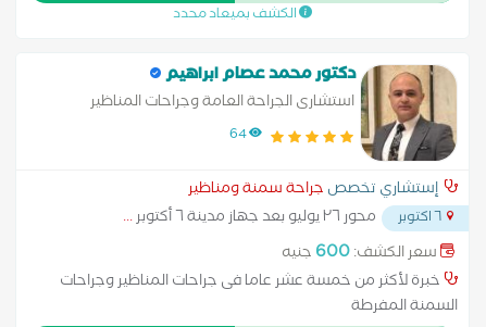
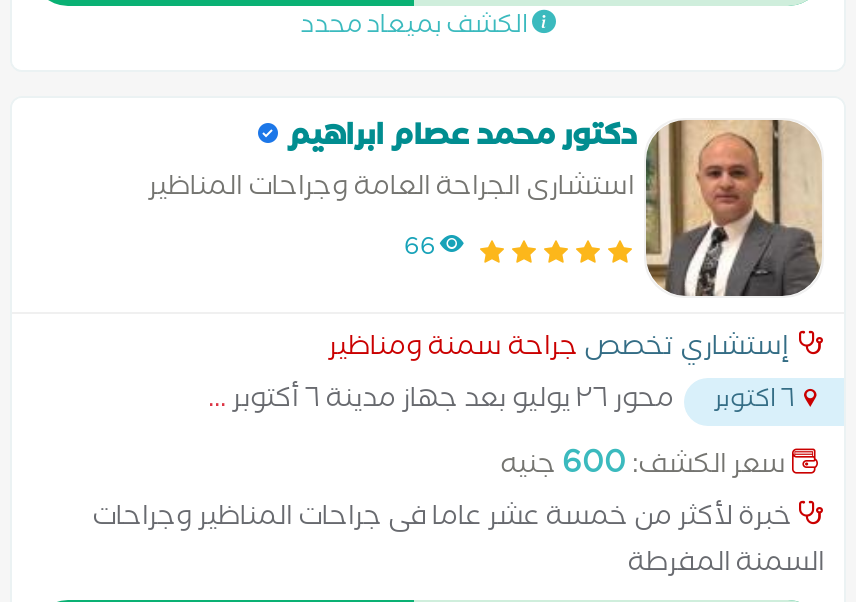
[229,124,247,149] 64 -> [404,228,436,274] 66

